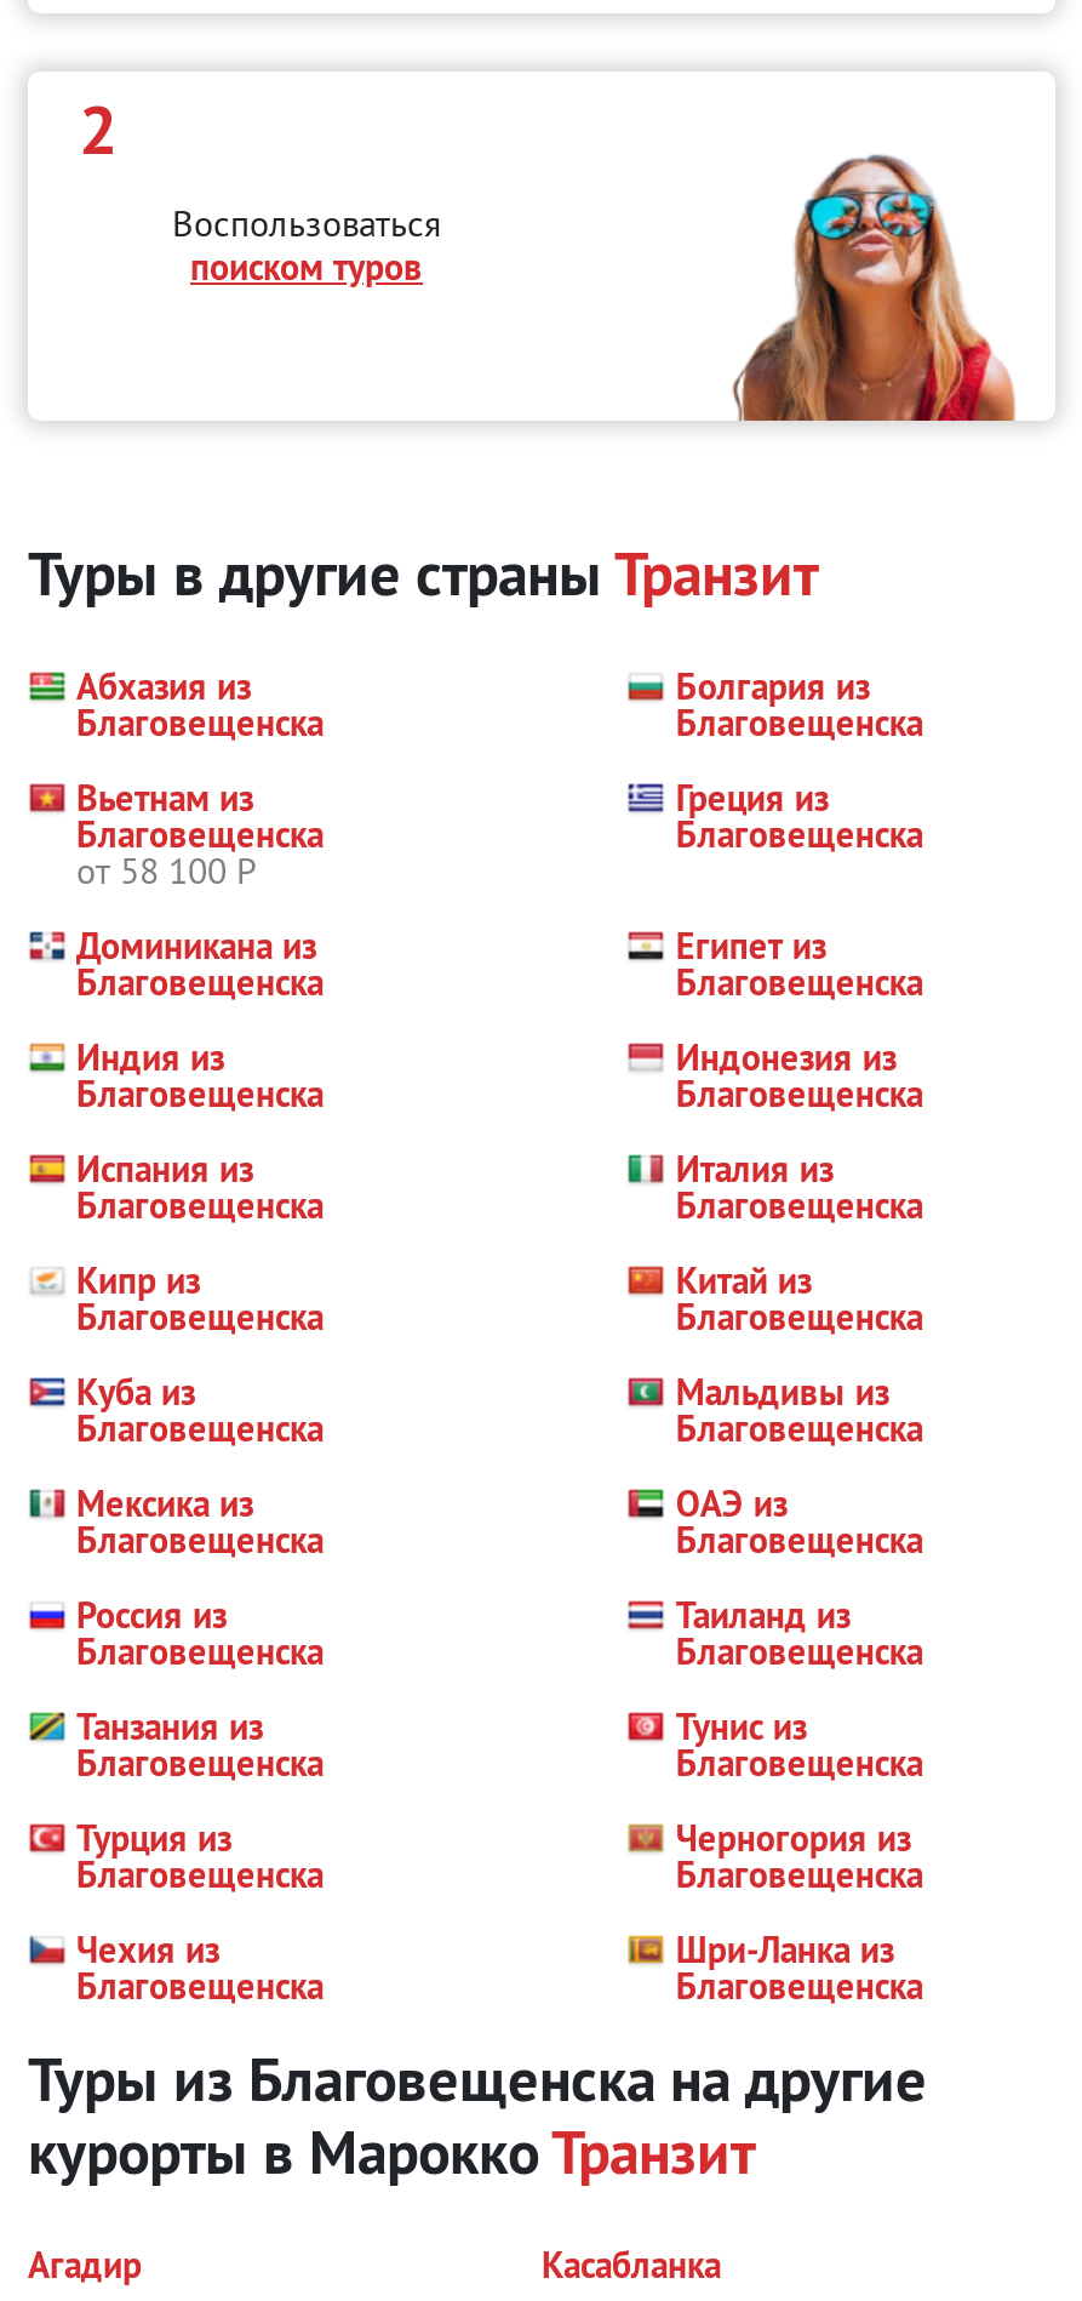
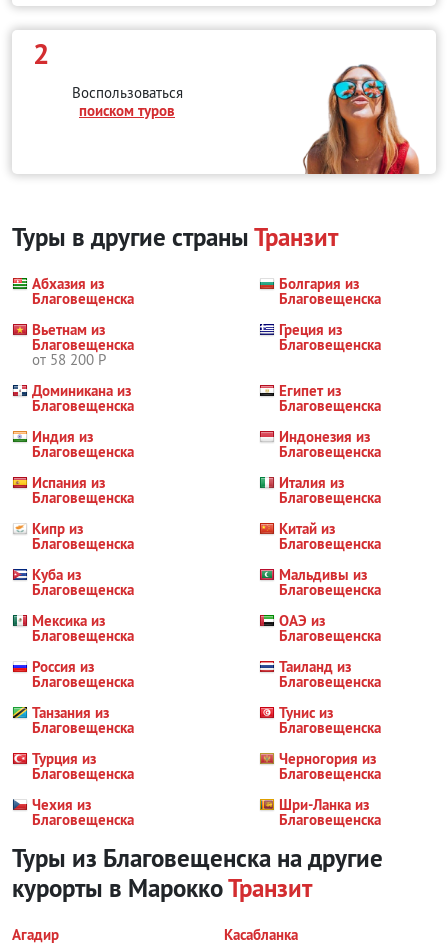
[76,847,256,893] от 58 100 Р -> [32,350,106,369] от 58 200 Р

